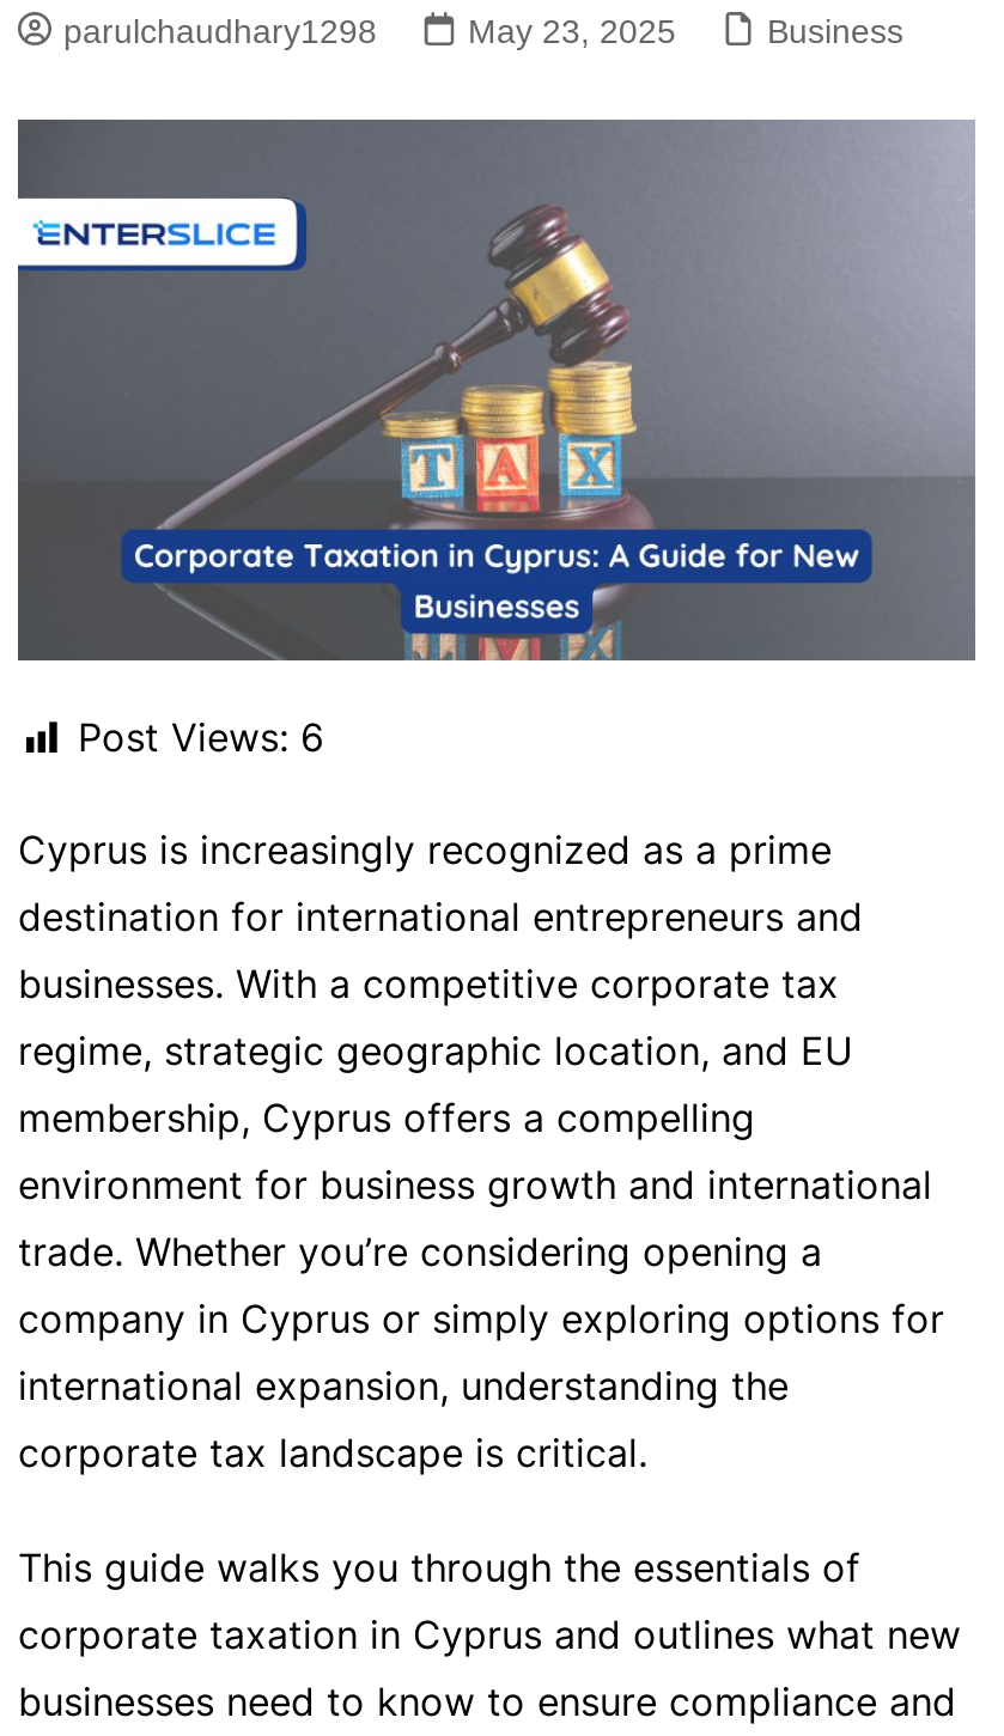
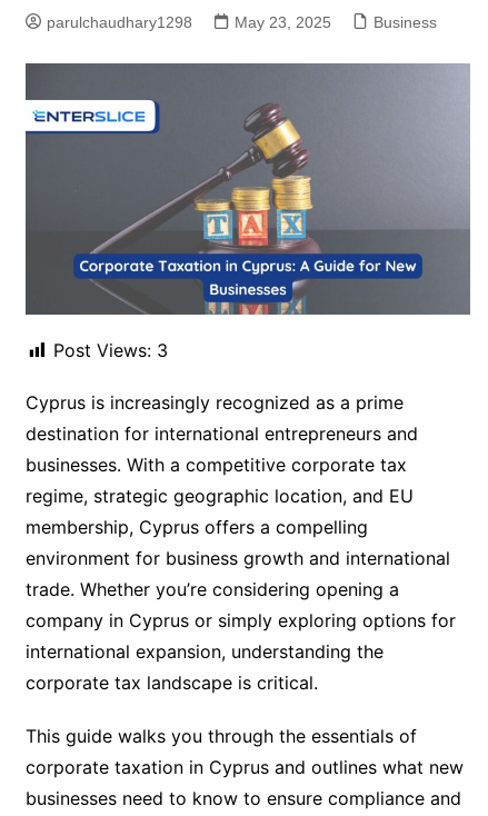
[78,713,324,761] Post Views: 6 -> [53,339,168,361] Post Views: 3

